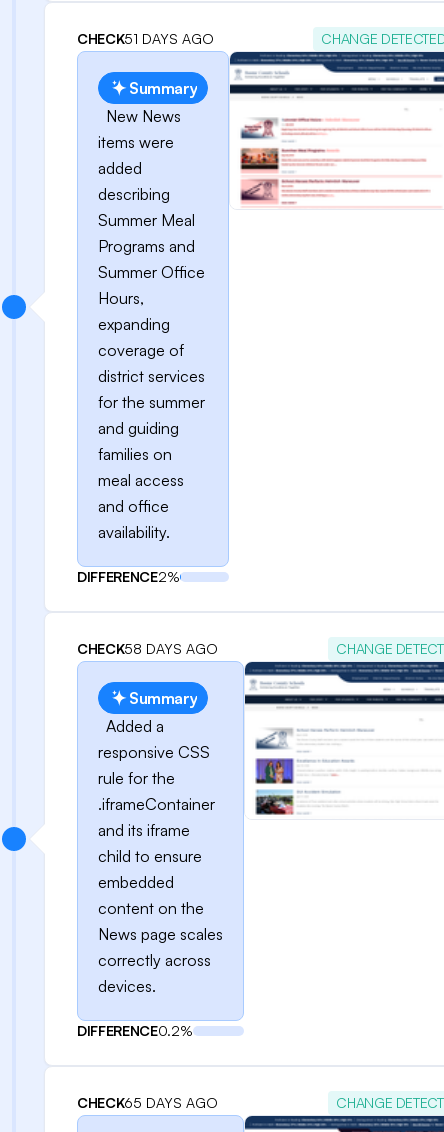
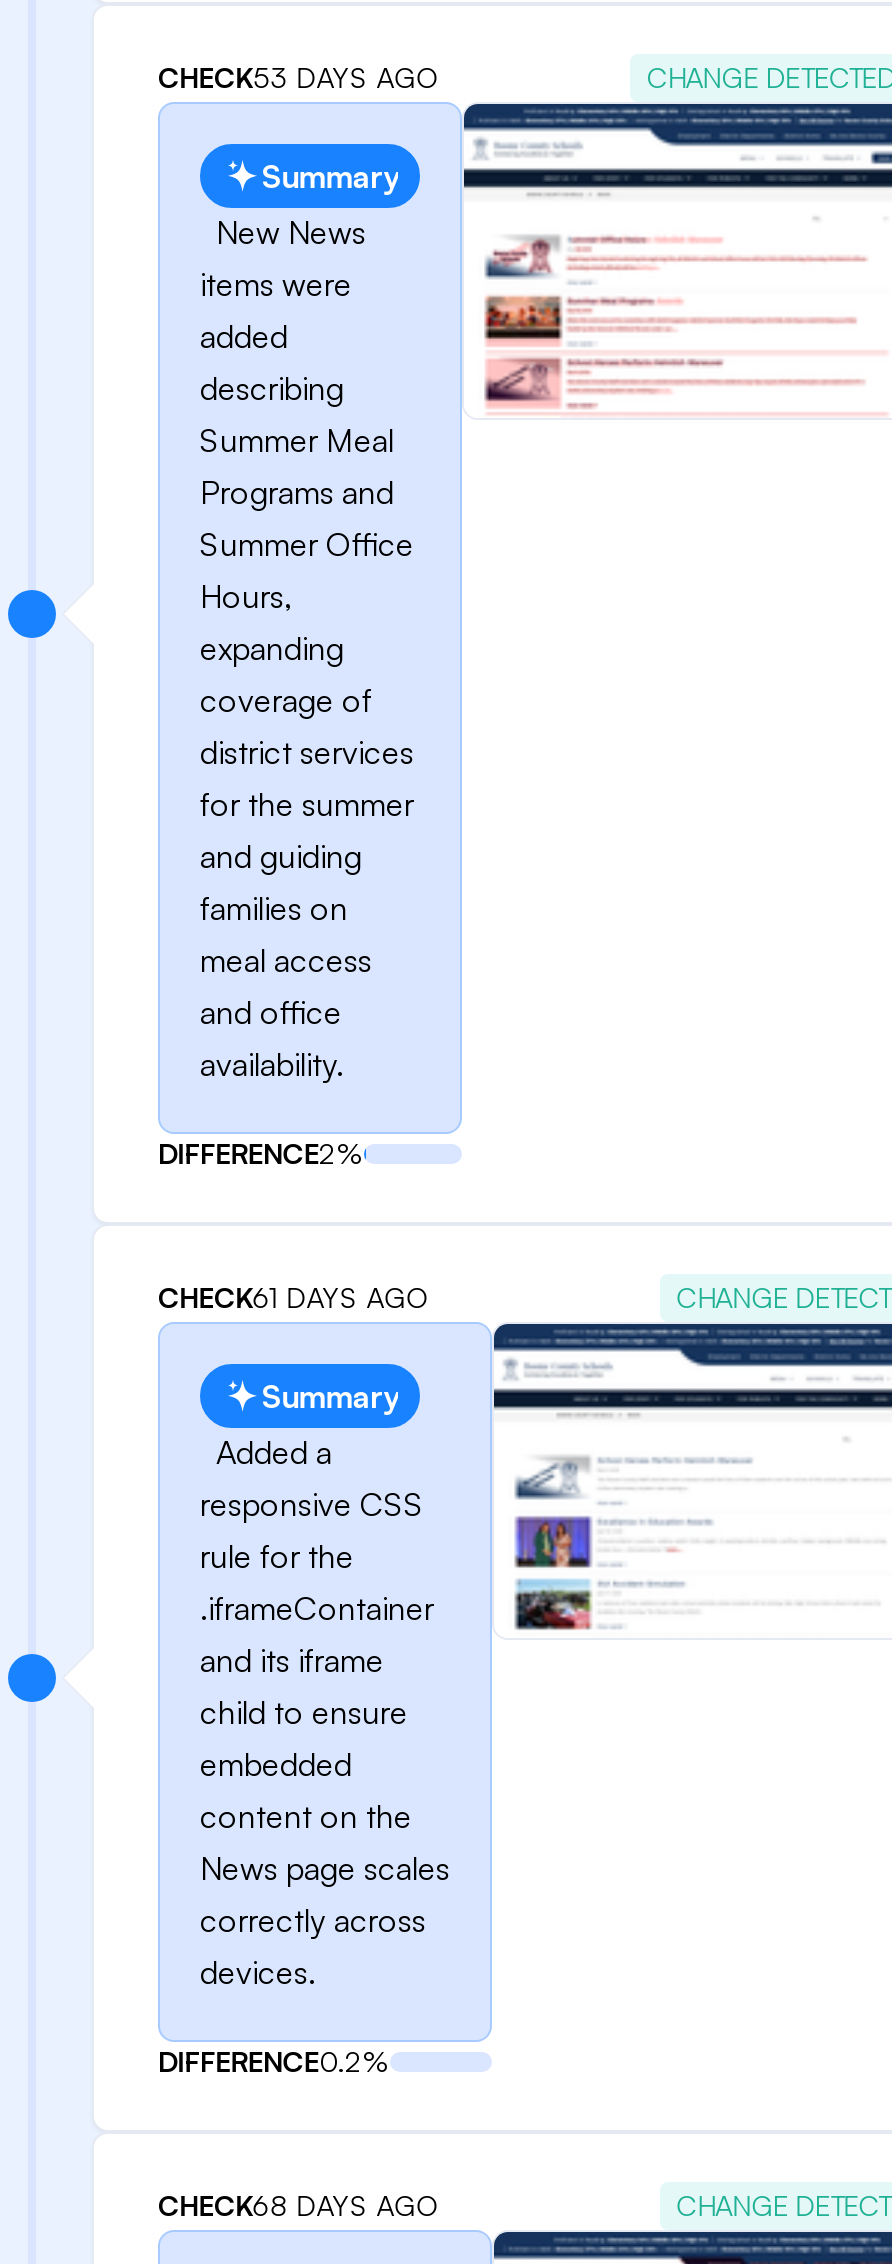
[77,30,214,47] CHECK51 DAYS AGO -> [158,60,440,94] CHECK53 DAYS AGO
[77,640,218,657] CHECK58 DAYS AGO -> [158,1280,430,1314] CHECK61 DAYS AGO
[77,1094,218,1111] CHECK65 DAYS AGO -> [158,2188,440,2222] CHECK68 DAYS AGO

